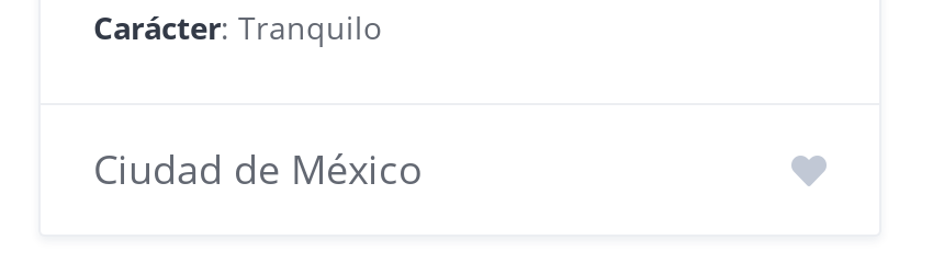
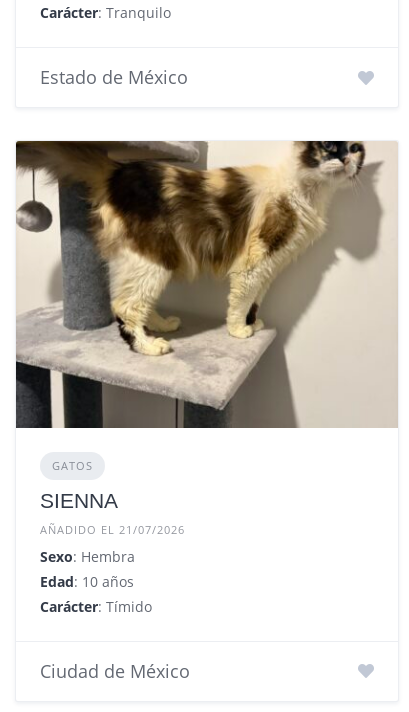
none -> [15,140,398,616] [image] | GATOS | SIENNA | AÑADIDO EL 21/07/2026 | Sexo: Hembra | Edad: 10 años | Carácter: Tímido
none -> [40,65,188,89] Estado de México

